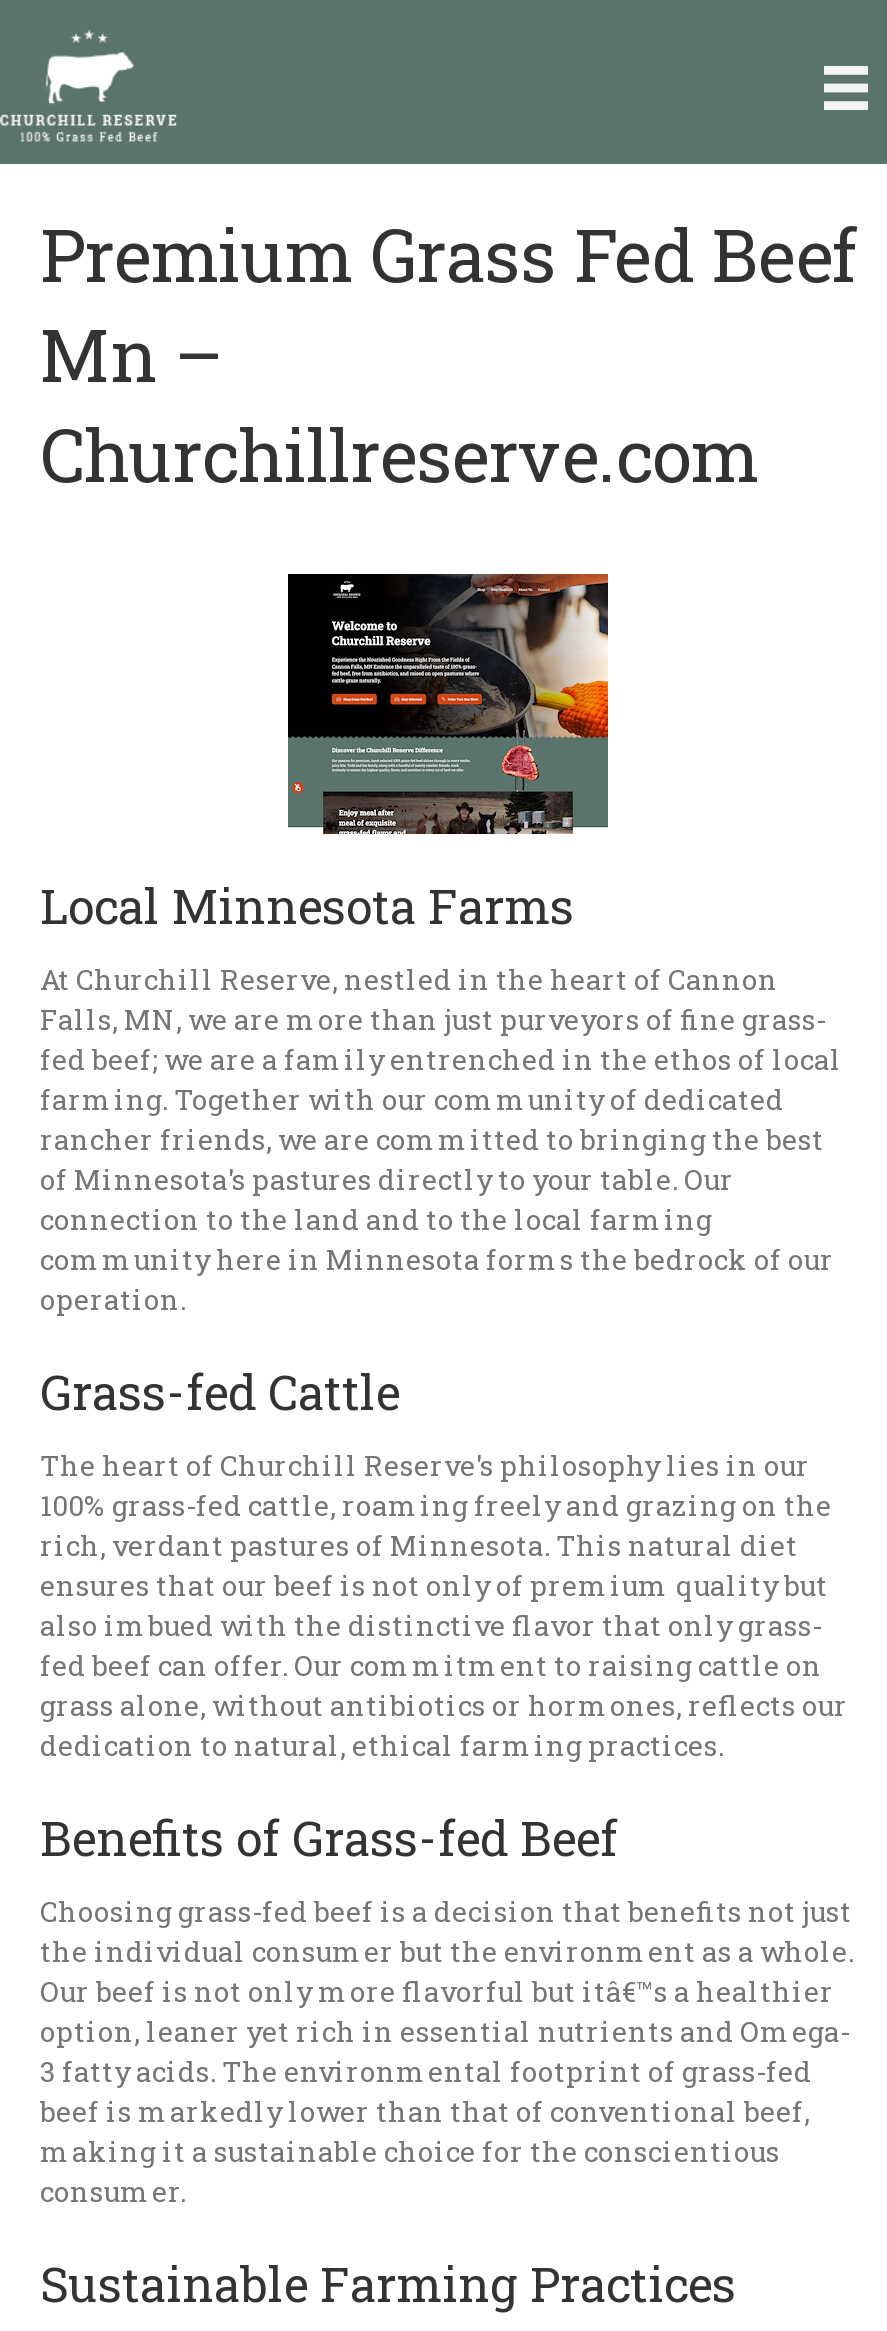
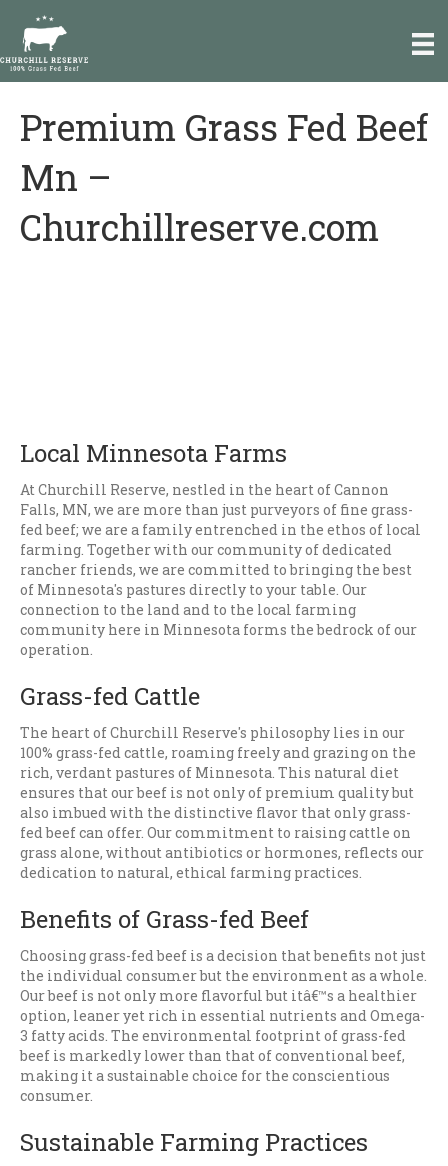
[286,572,610,836] [image] -> none

